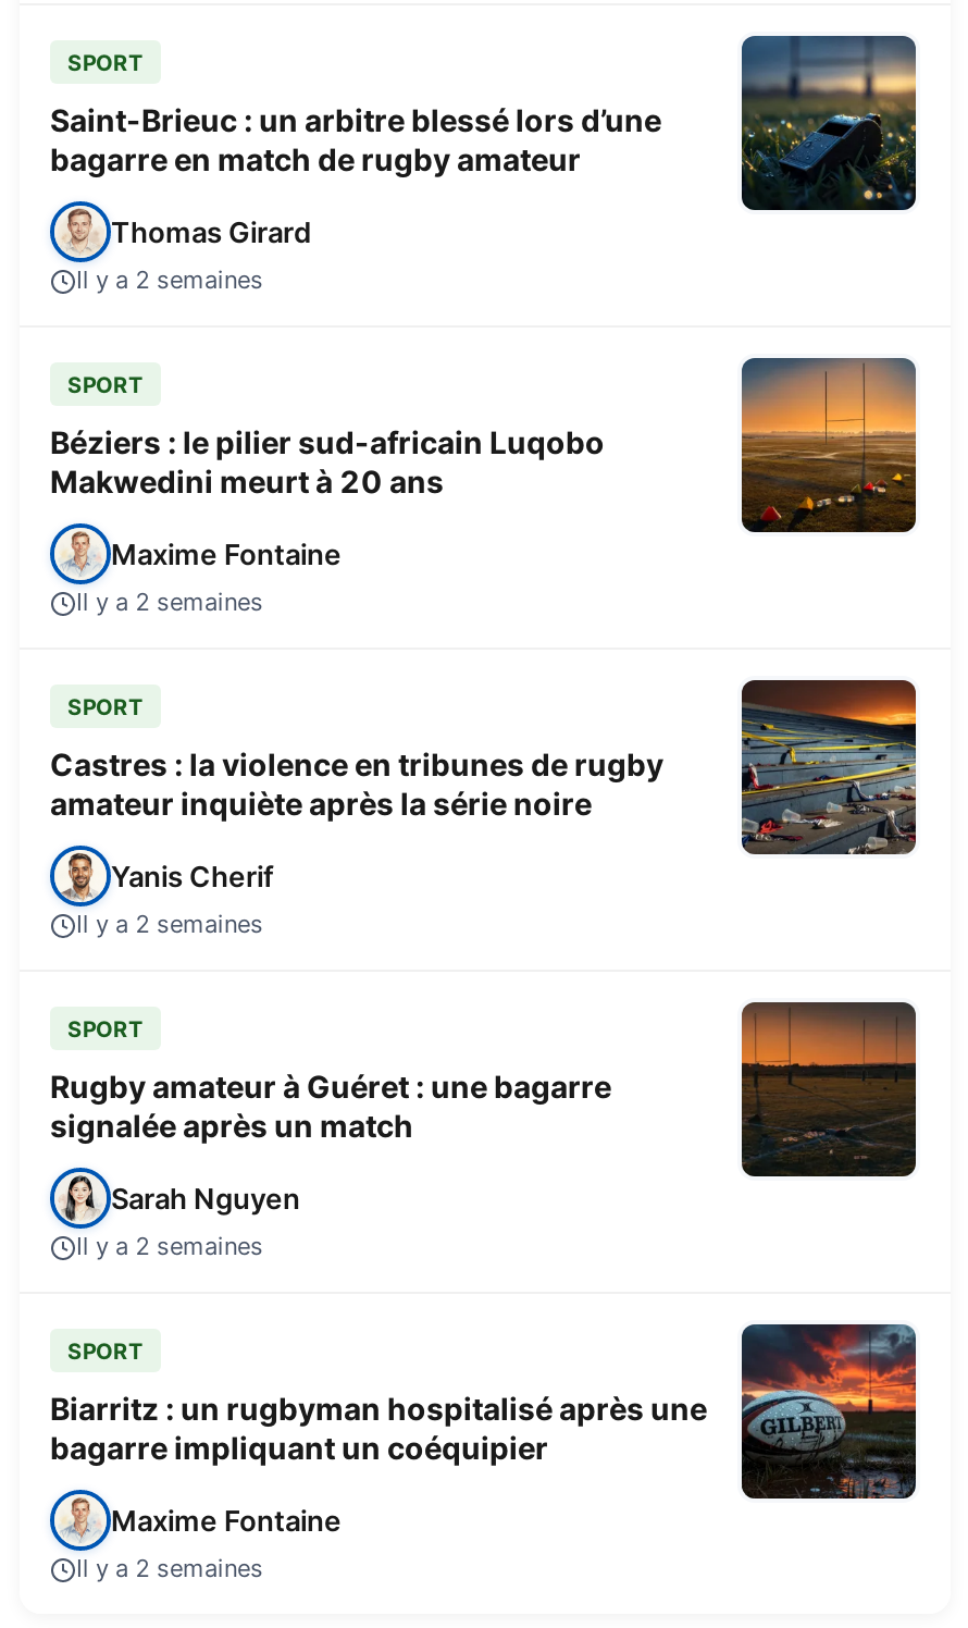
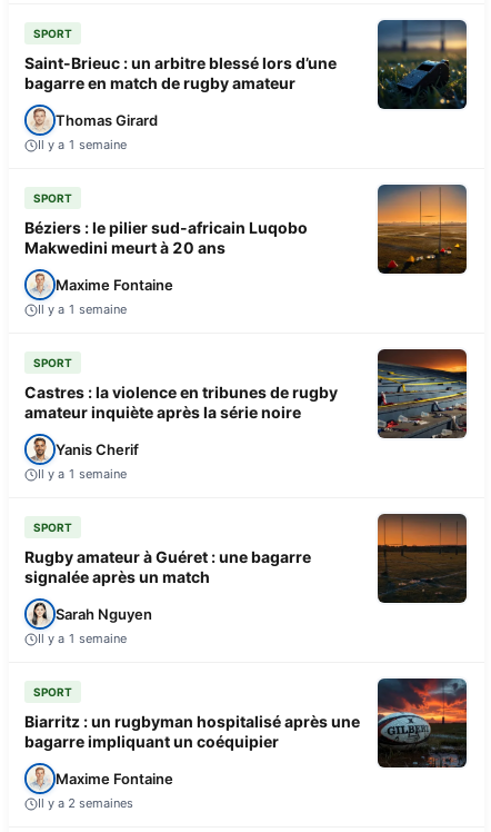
[76,265,263,295] Il y a 2 semaines -> [38,137,127,153] Il y a 1 semaine
[76,587,263,617] Il y a 2 semaines -> [38,302,127,317] Il y a 1 semaine
[76,909,263,940] Il y a 2 semaines -> [38,466,127,482] Il y a 1 semaine
[76,1231,263,1262] Il y a 2 semaines -> [38,631,127,646] Il y a 1 semaine

